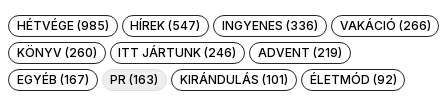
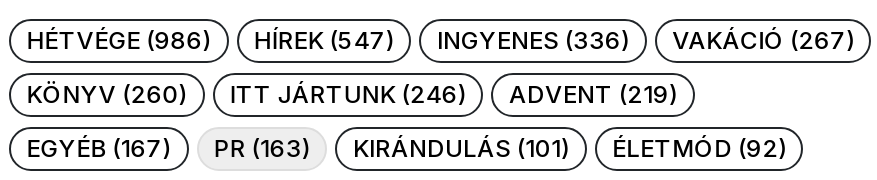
[17,18,109,33] HÉTVÉGE (985) -> [27,25,211,55] HÉTVÉGE (986)
[340,18,431,33] VAKÁCIÓ (266) -> [672,25,854,55] VAKÁCIÓ (267)

